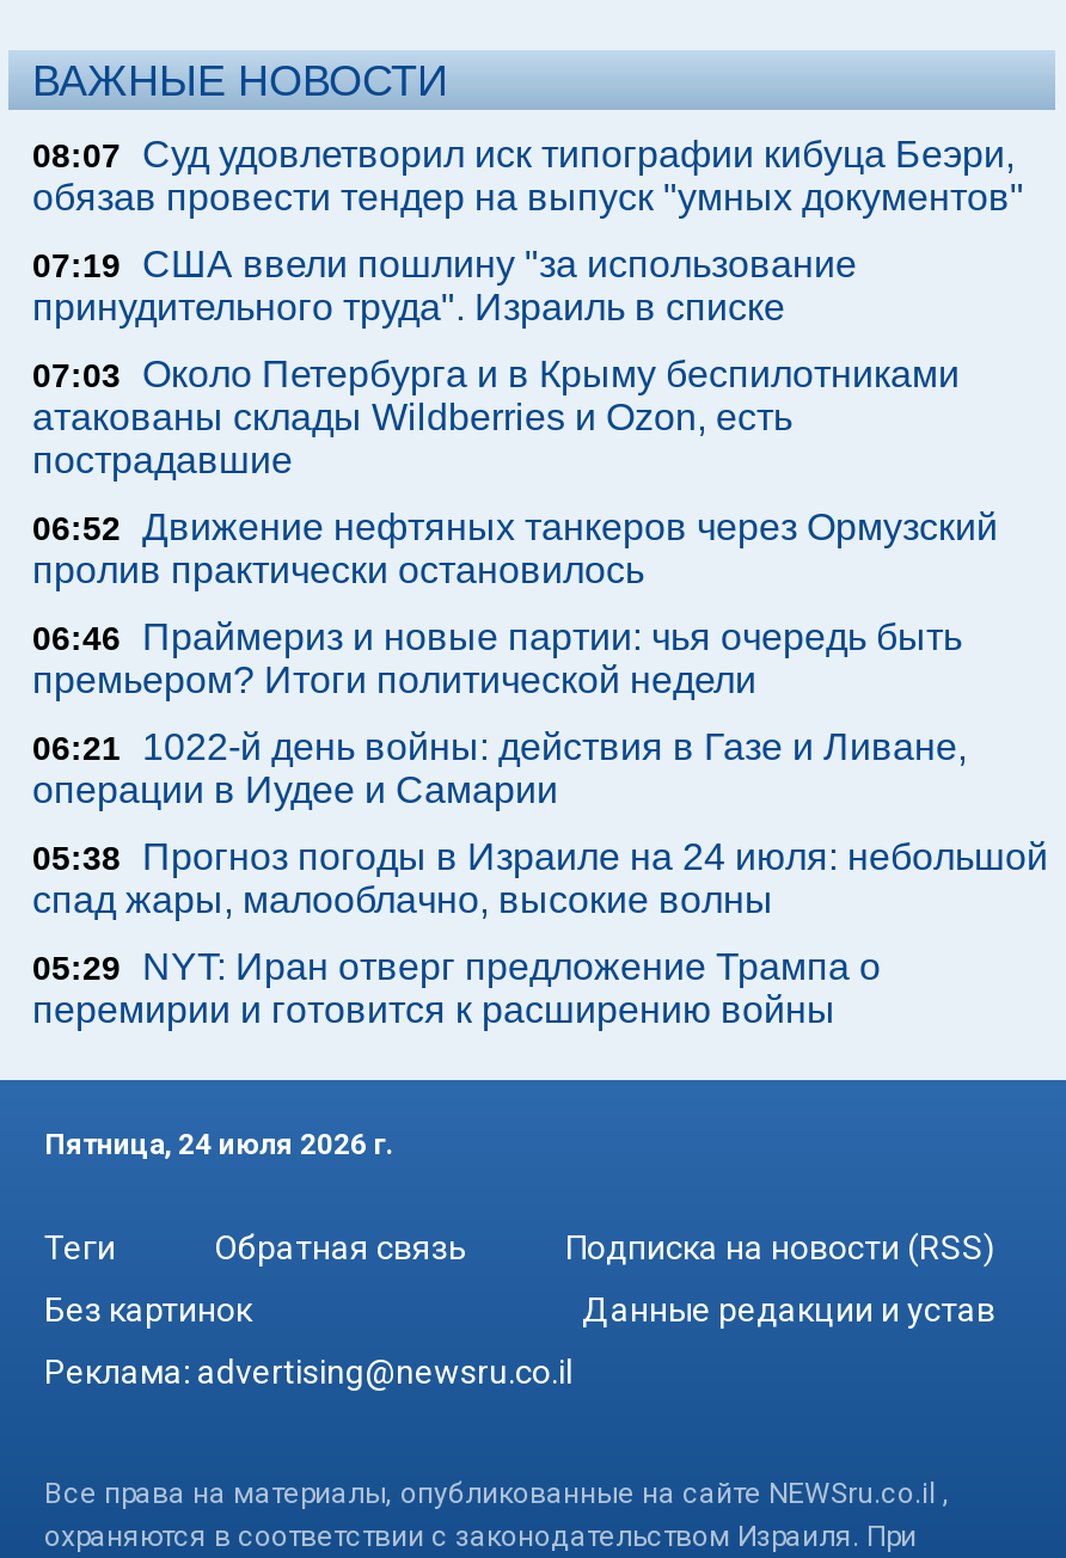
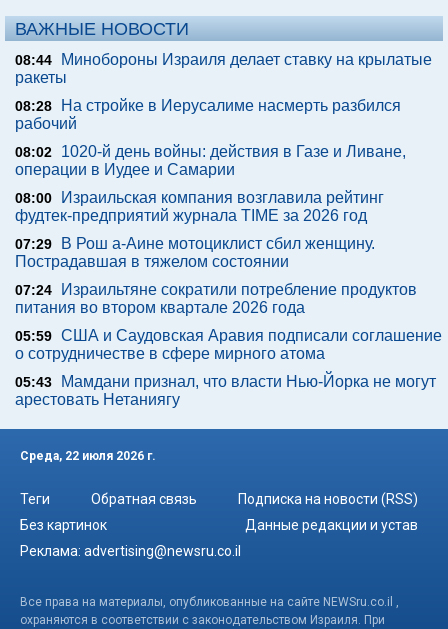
[32,135,1024,768] 08:07 Суд удовлетворил иск типографии кибуца Беэри, | обязав провести тендер на выпуск "умных документов" | 07:19 США ввели пошлину "за использование | принудительного труда". Израиль в списке | 07:03 Около Петербурга и в Крыму беспилотниками | атакованы склады Wildberries и Ozon, есть | пострадавшие | 06:52 Движение нефтяных танкеров через Ормузский | пролив практически остановилось | 06:46 Праймериз и новые партии: чья очередь быть | премьером? Итоги политической недели | 06:21 1022-й день войны: действия в Газе и Ливане, -> [15,51,432,160] 08:44 Минобороны Израиля делает ставку на крылатые | ракеты | 08:28 На стройке в Иерусалиме насмерть разбился | рабочий | 08:02 1020-й день войны: действия в Газе и Ливане,
moved [32,770,558,811] -> [15,161,235,178]: операции в Иудее и Самарии
[32,837,1048,1162] 05:38 Прогноз погоды в Израиле на 24 июля: небольшой | спад жары, малооблачно, высокие волны | 05:29 NYT: Иран отверг предложение Трампа о | перемирии и готовится к расширению войны | Пятница, 24 июля 2026 г. -> [15,189,442,463] 08:00 Израильская компания возглавила рейтинг | фудтек-предприятий журнала TIME за 2026 год | 07:29 В Рош а-Аине мотоциклист сбил женщину. | Пострадавшая в тяжелом состоянии | 07:24 Израильтяне сократили потребление продуктов | питания во втором квартале 2026 года | 05:59 США и Саудовская Аравия подписали соглашение | о сотрудничестве в сфере мирного атома | 05:43 Мамдани признал, что власти Нью-Йорка не могут | арестовать Нетаниягу | Среда, 22 июля 2026 г.

